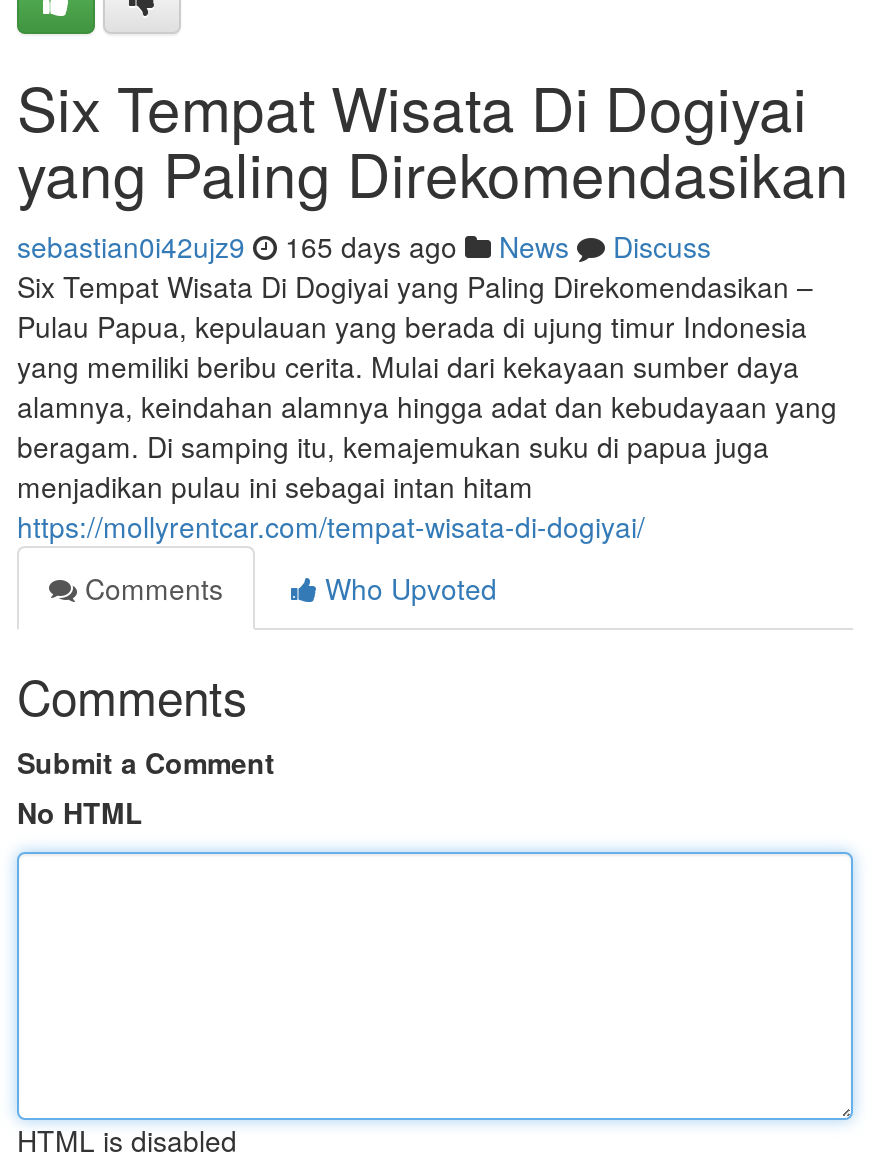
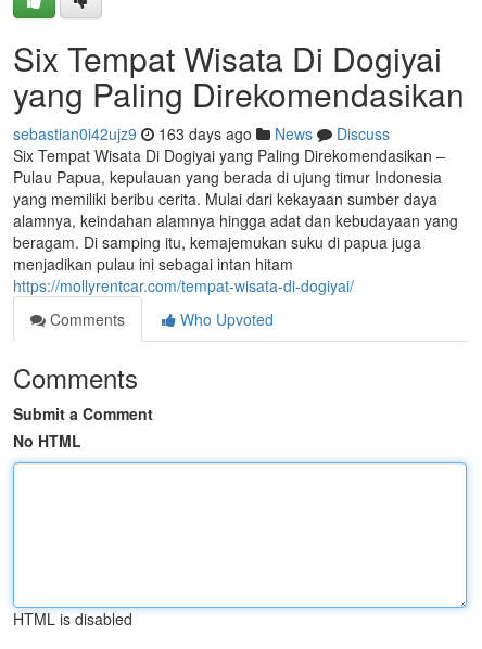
[17,226,711,266] sebastian0i42ujz9 165 days ago News Discuss -> [13,123,390,144] sebastian0i42ujz9 163 days ago News Discuss

